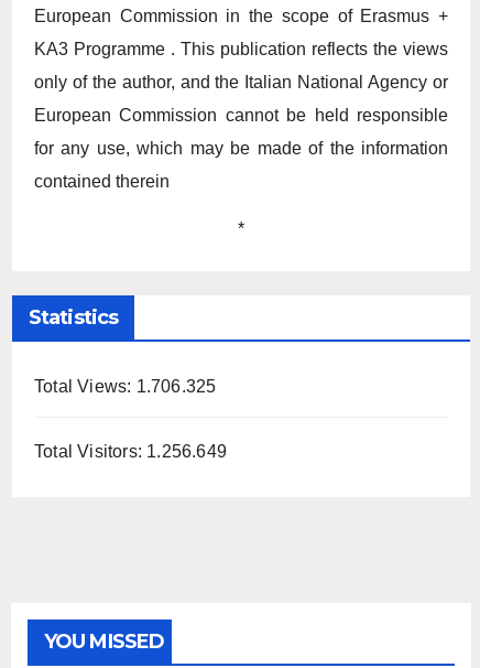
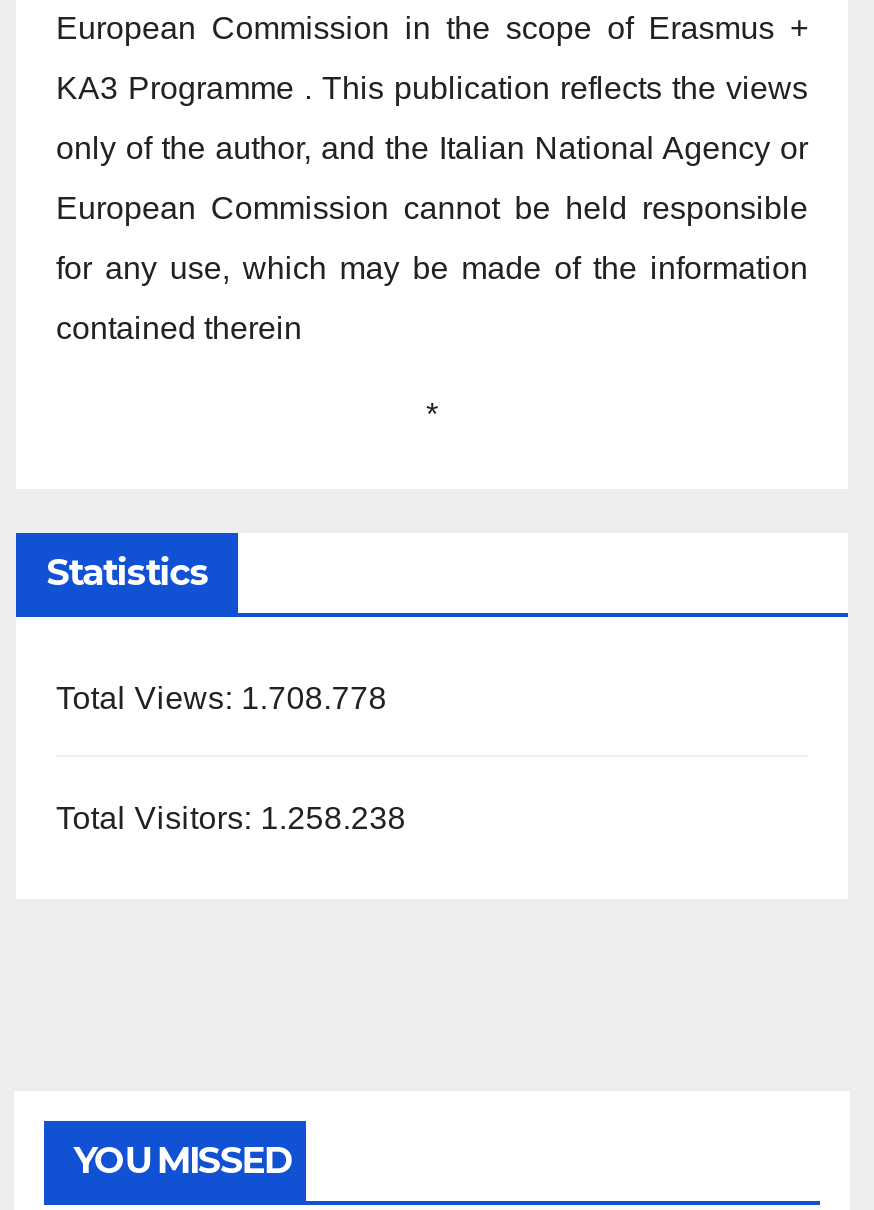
[34,377,216,396] Total Views: 1.706.325 -> [56,682,387,716] Total Views: 1.708.778
[34,442,227,461] Total Visitors: 1.256.649 -> [56,801,406,835] Total Visitors: 1.258.238

